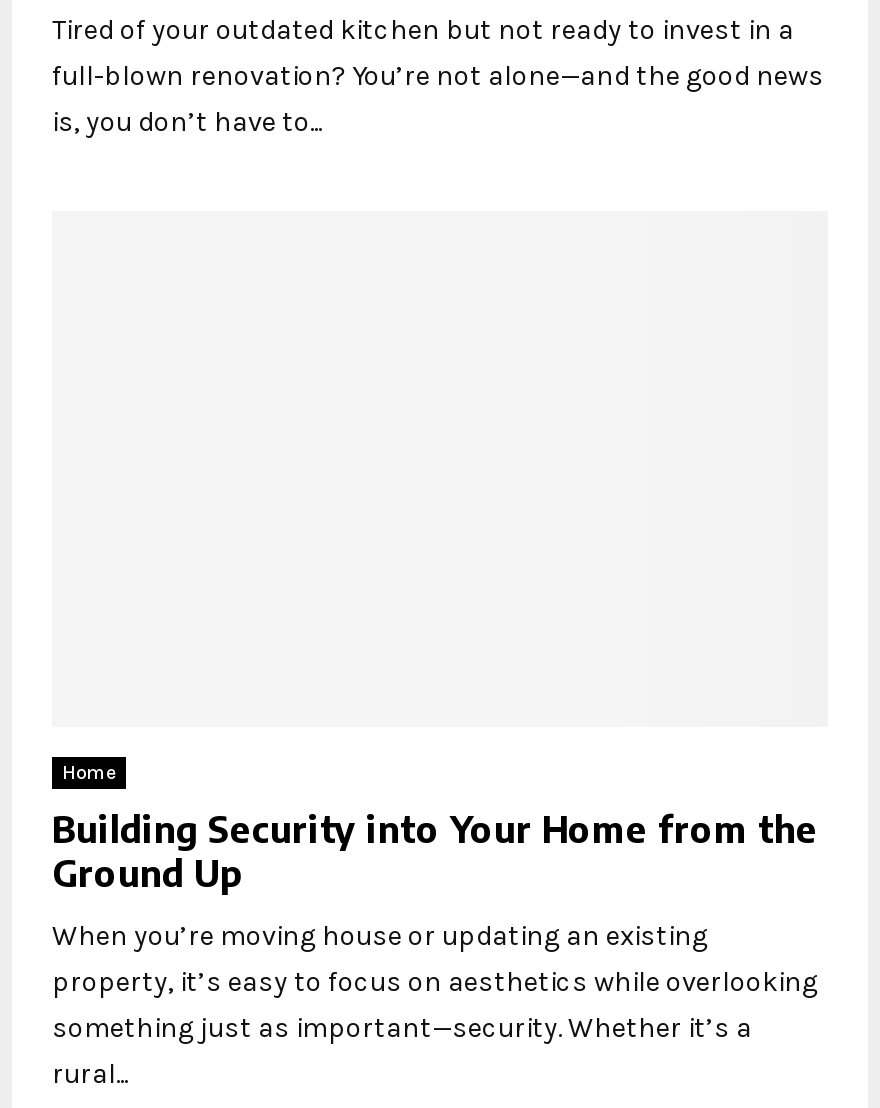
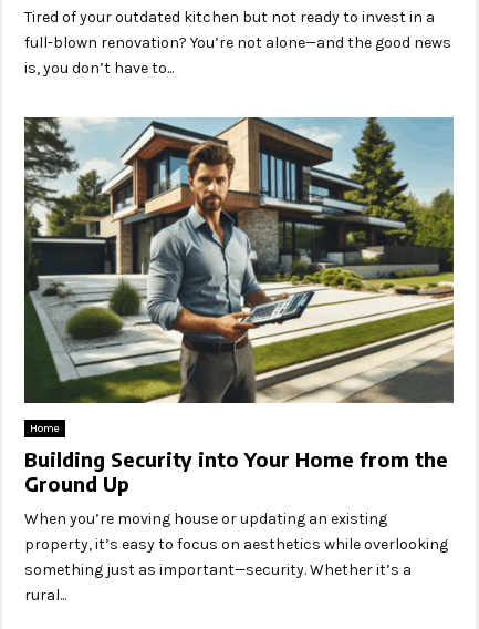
none -> [23,116,455,404] [image]

